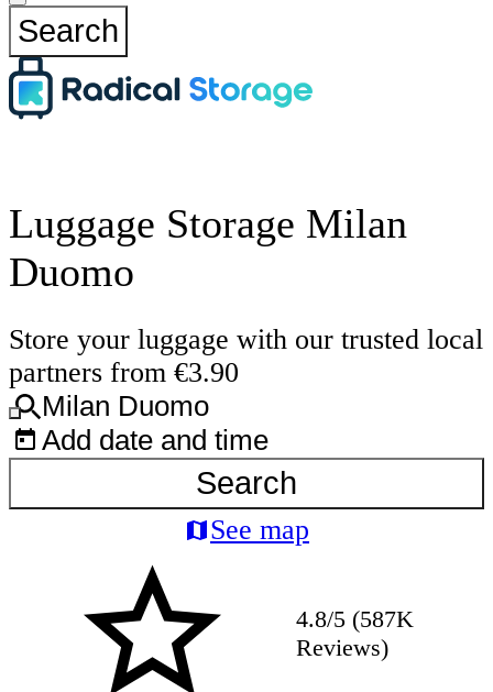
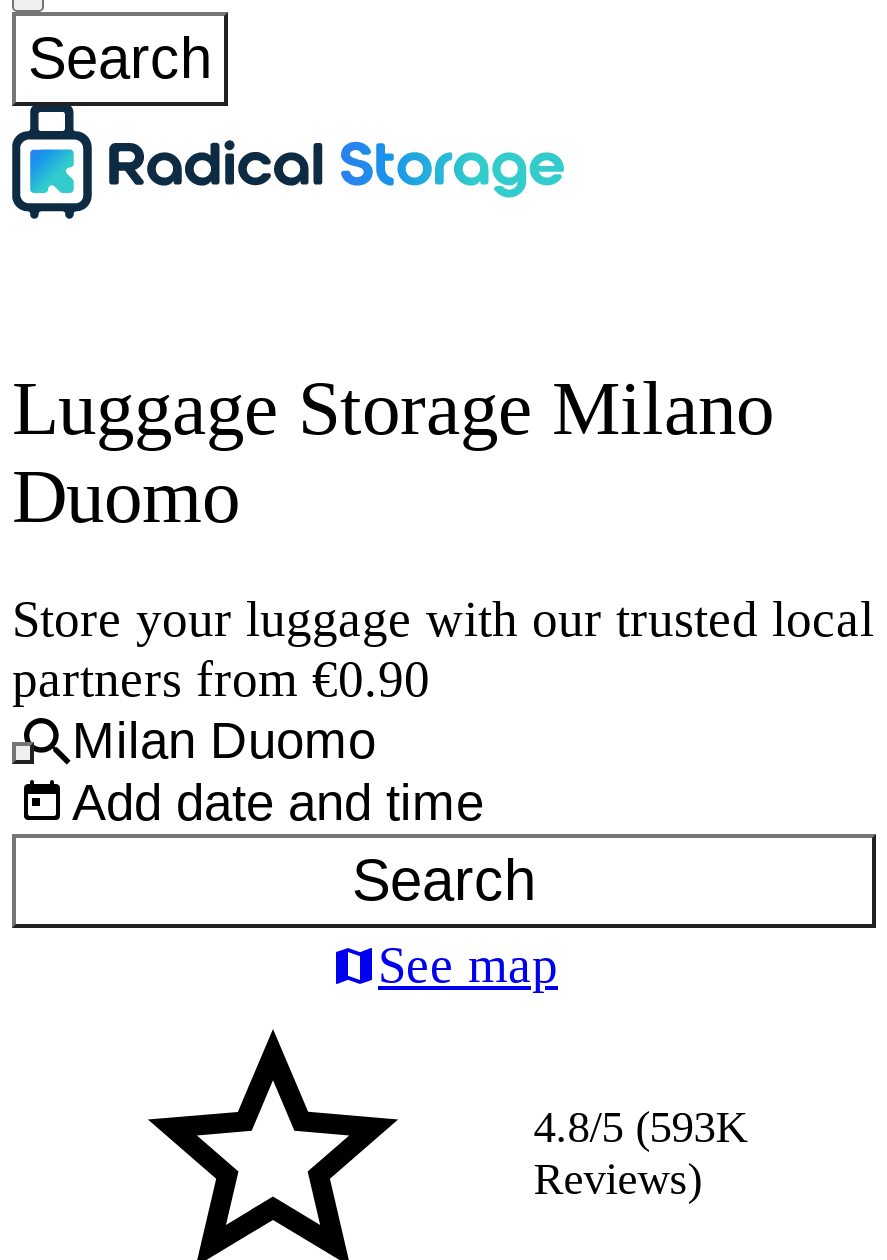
[9,200,407,246] Luggage Storage Milan -> [12,365,774,449] Luggage Storage Milano
[9,357,239,389] partners from €3.90 -> [12,651,430,709] partners from €0.90
[296,606,414,633] 4.8/5 (587K -> [534,1103,748,1153] 4.8/5 (593K

